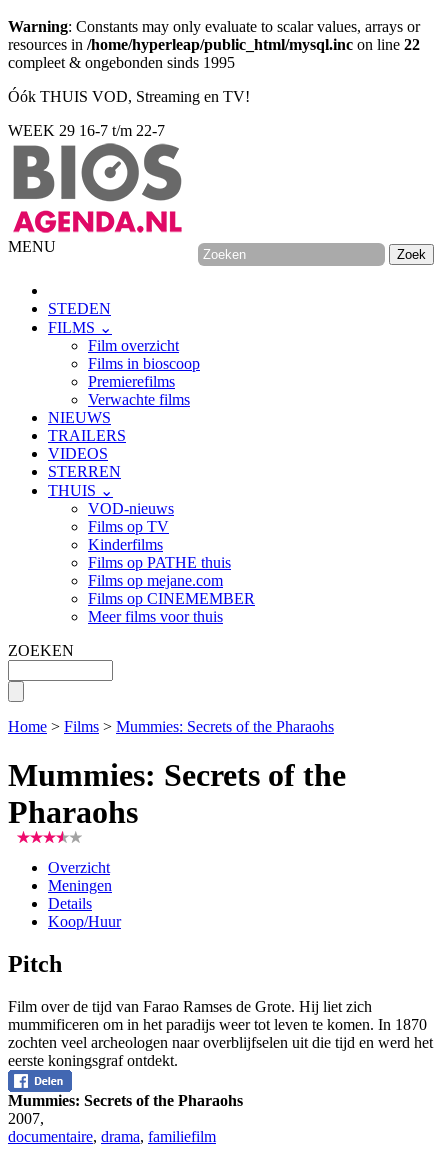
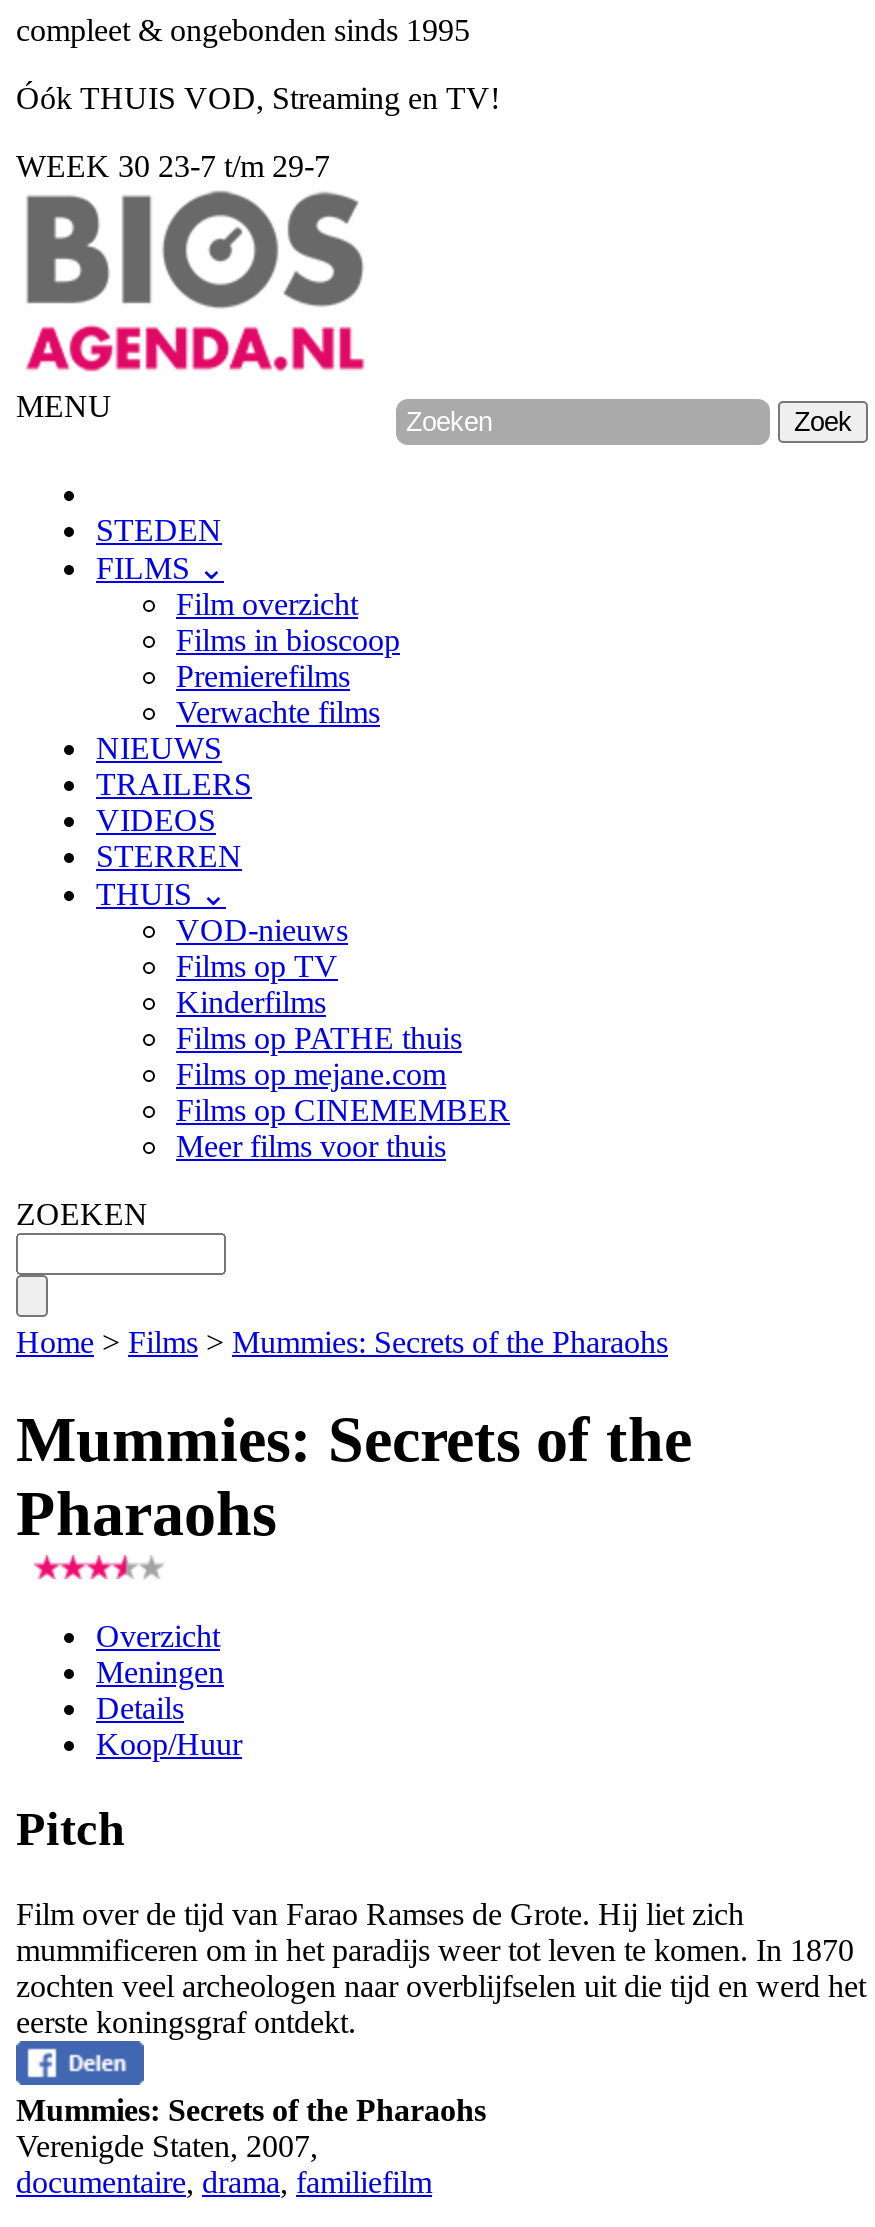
[8,18,420,53] Warning: Constants may only evaluate to scalar values, arrays or | resources in /home/hyperleap/public_html/mysql.inc on line 22 -> none
[8,122,165,139] WEEK 29 16-7 t/m 22-7 -> [16,149,330,183] WEEK 30 23-7 t/m 29-7
[8,1110,44,1127] 2007, -> [16,2129,318,2163] Verenigde Staten, 2007,

